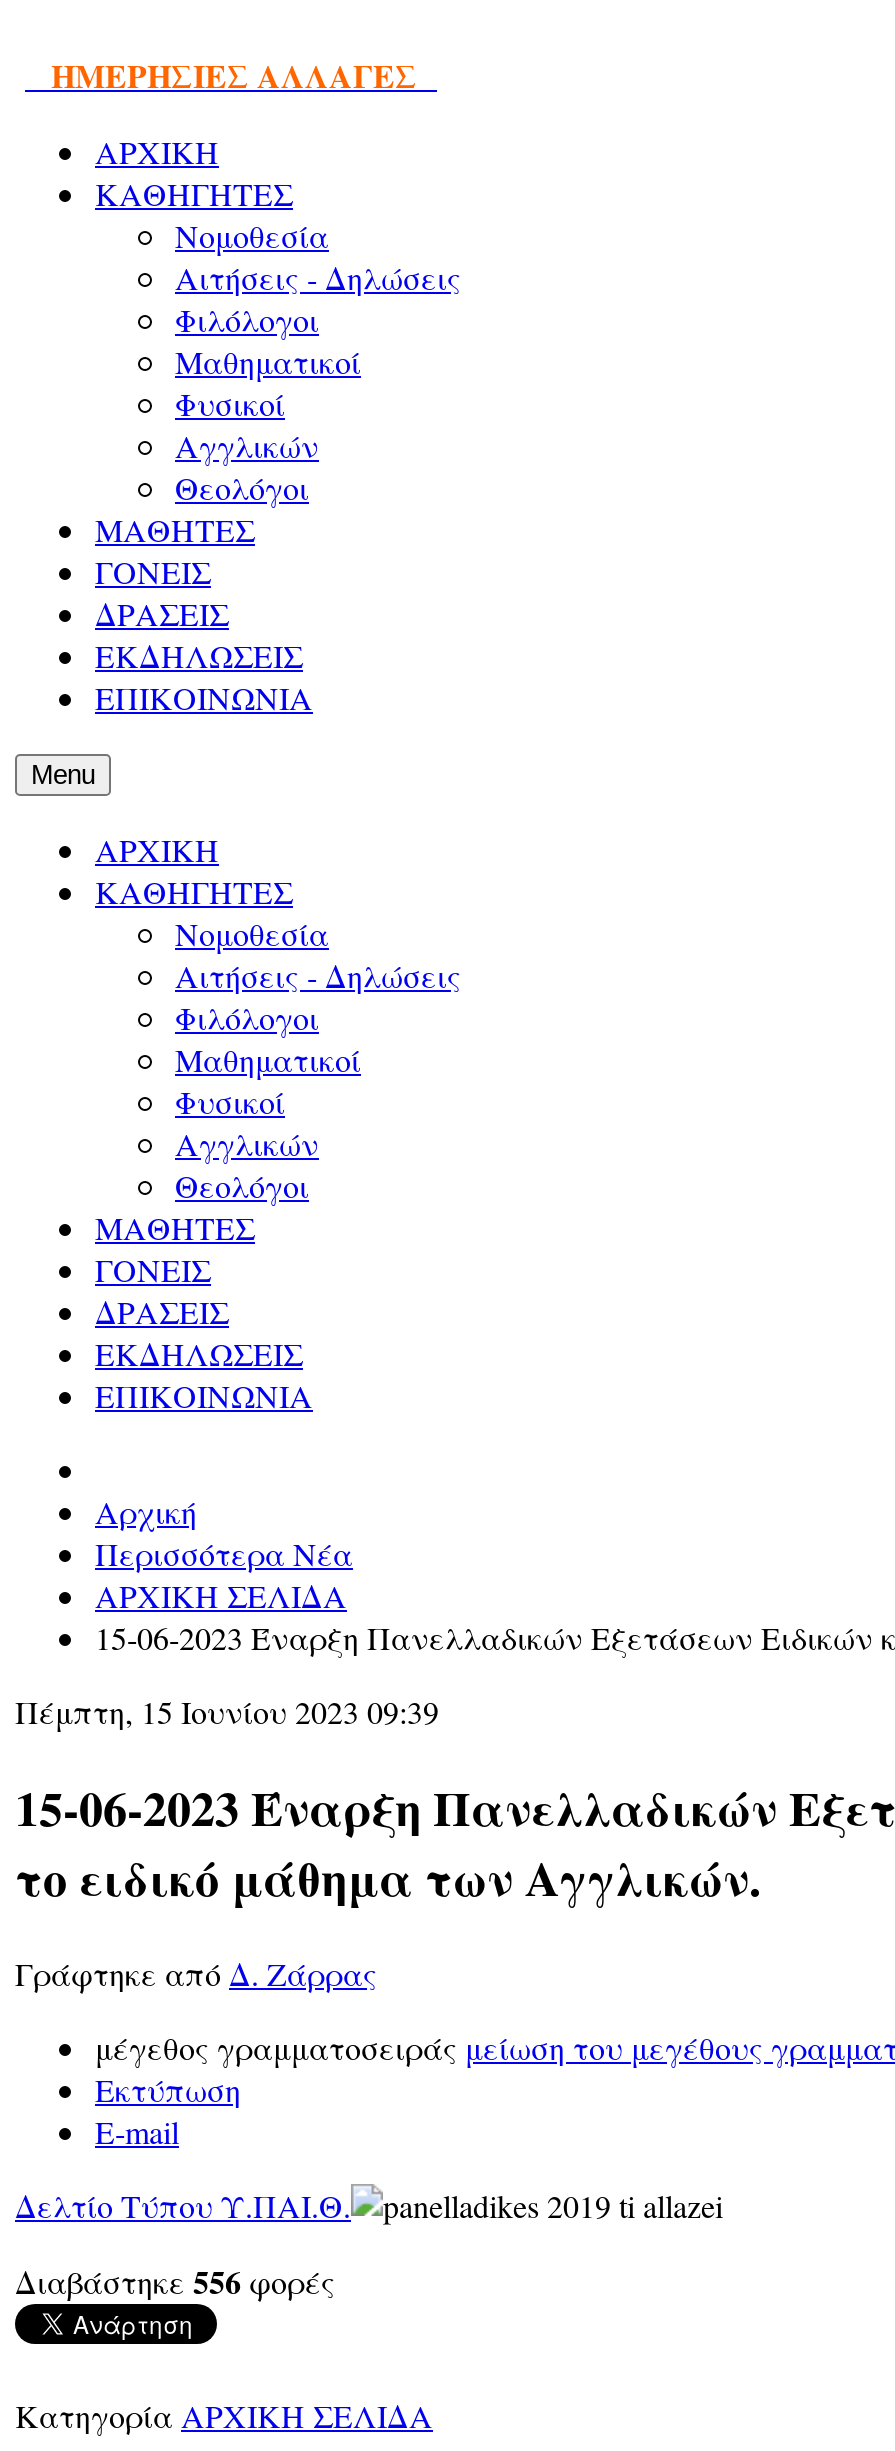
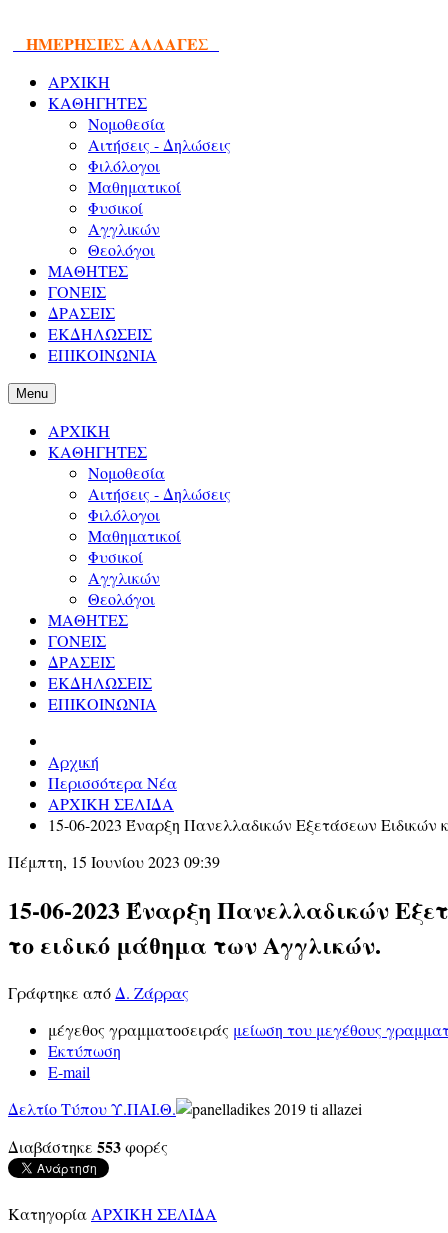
[15,2258,335,2304] Διαβάστηκε 556 φορές -> [8,1135,168,1158] Διαβάστηκε 553 φορές

